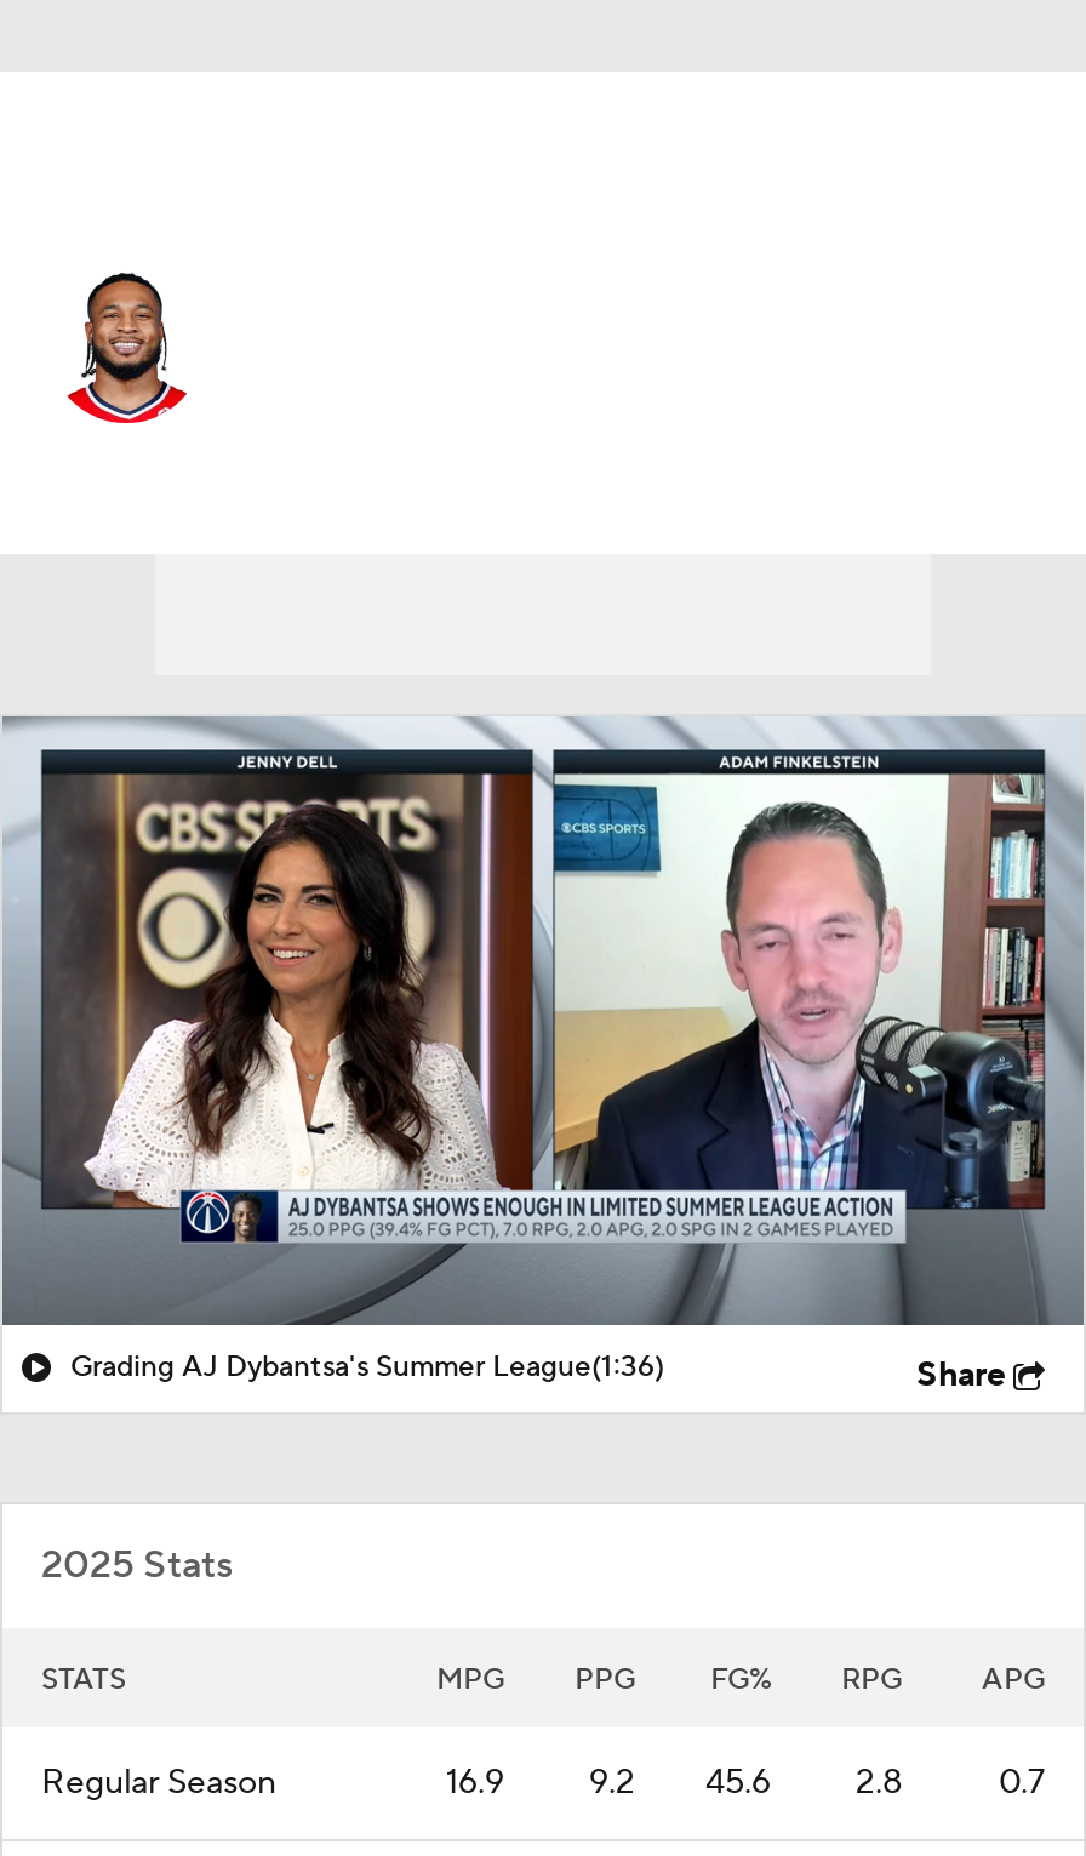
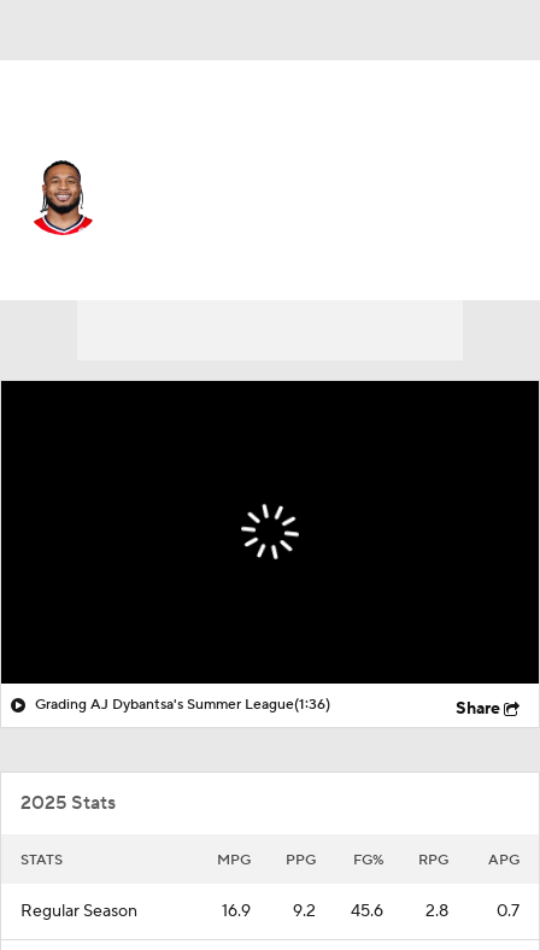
[7,716,1079,1327] [image] -> none

